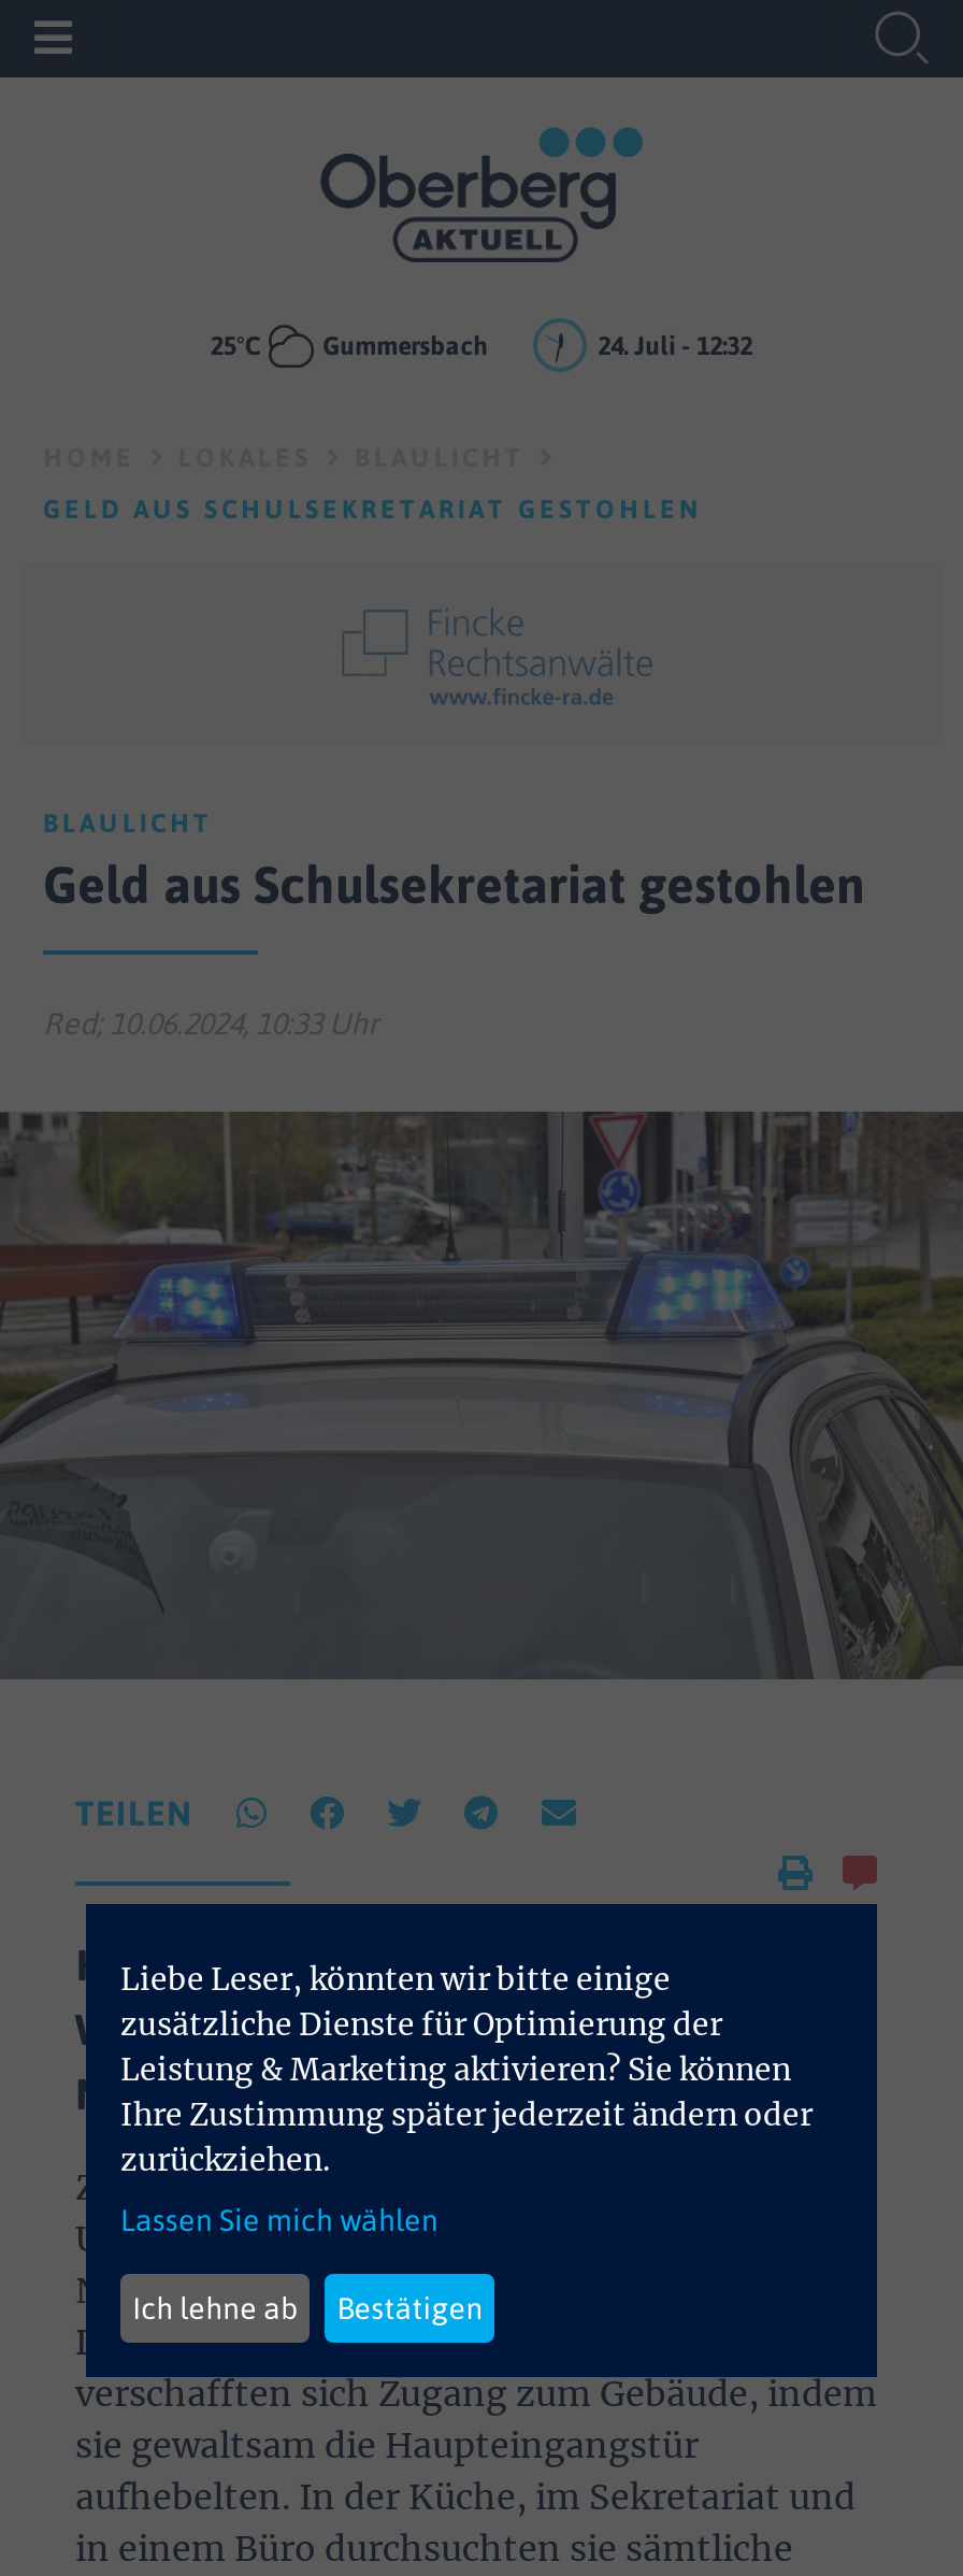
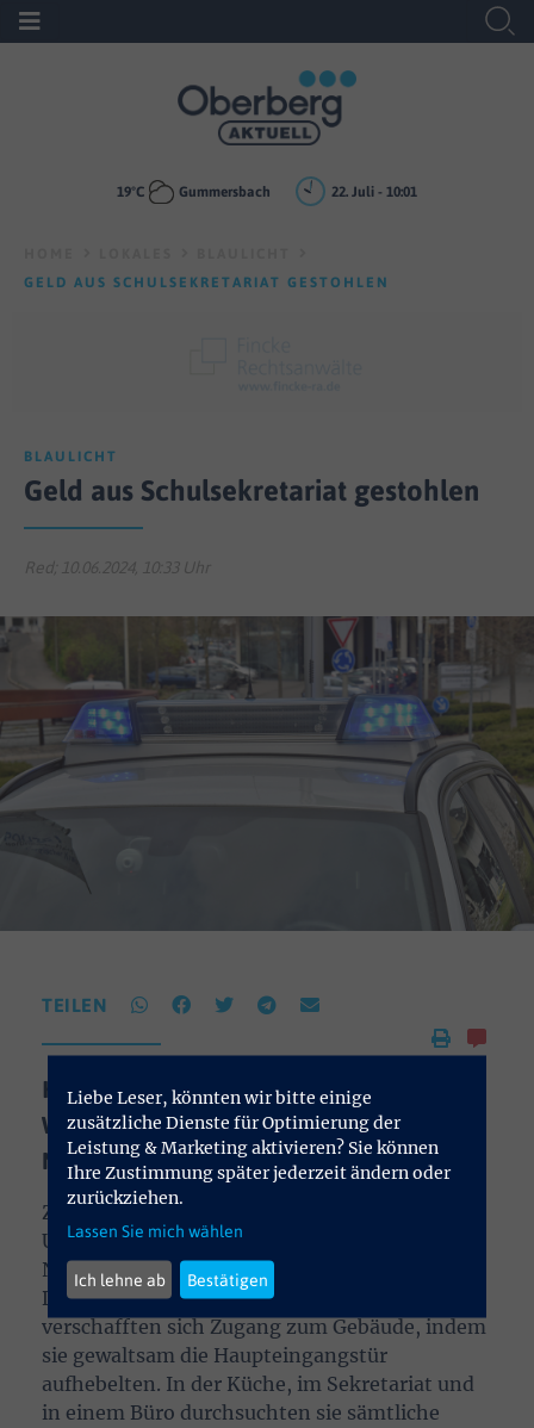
[210,330,260,360] 25°C -> [117,183,144,200] 19°C
[598,330,753,360] 24. Juli - 12:32 -> [331,183,417,200] 22. Juli - 10:01

